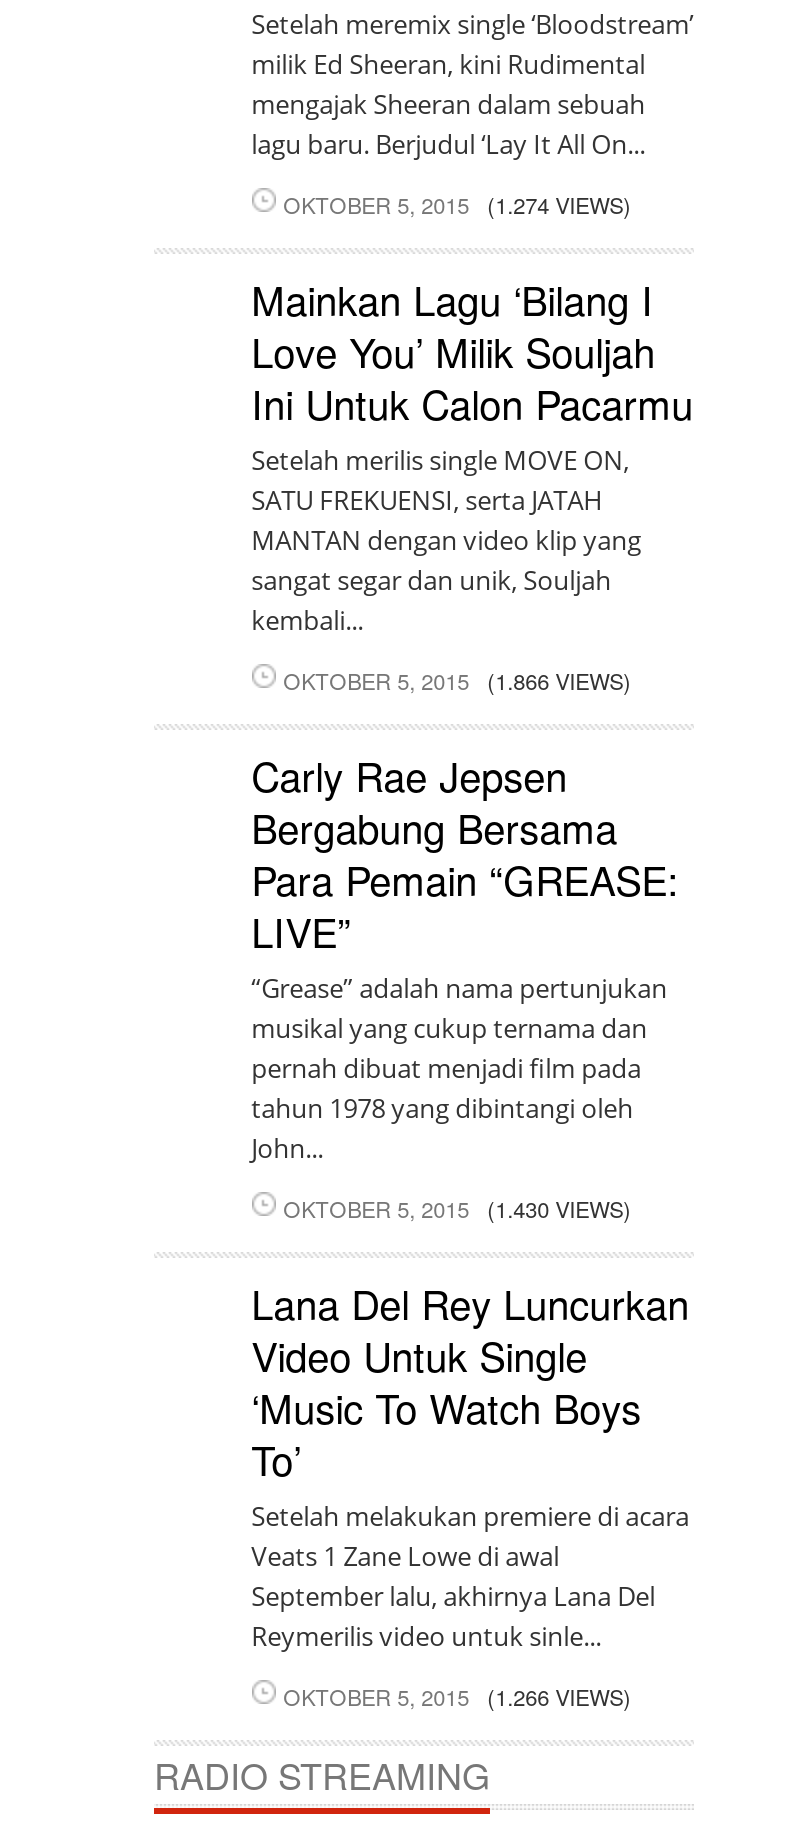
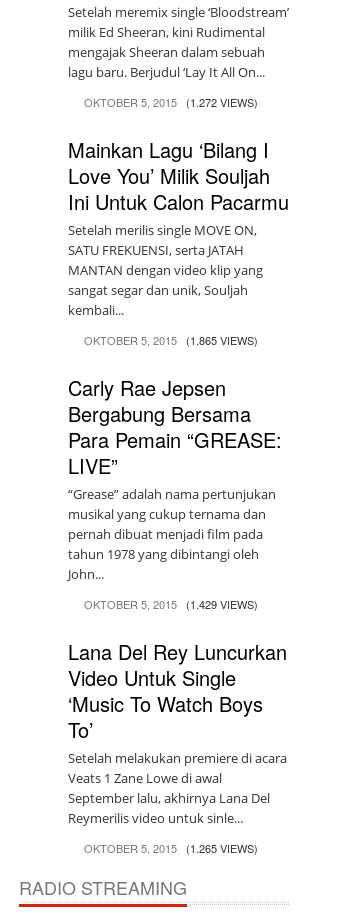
[283,188,631,220] OKTOBER 5, 2015 (1.274 VIEWS) -> [84,94,258,110] OKTOBER 5, 2015 (1.272 VIEWS)
[283,664,631,696] OKTOBER 5, 2015 (1.866 VIEWS) -> [84,332,258,348] OKTOBER 5, 2015 (1.865 VIEWS)
[283,1192,631,1224] OKTOBER 5, 2015 (1.430 VIEWS) -> [84,596,258,612] OKTOBER 5, 2015 (1.429 VIEWS)
[283,1680,631,1712] OKTOBER 5, 2015 (1.266 VIEWS) -> [84,840,258,856] OKTOBER 5, 2015 (1.265 VIEWS)

